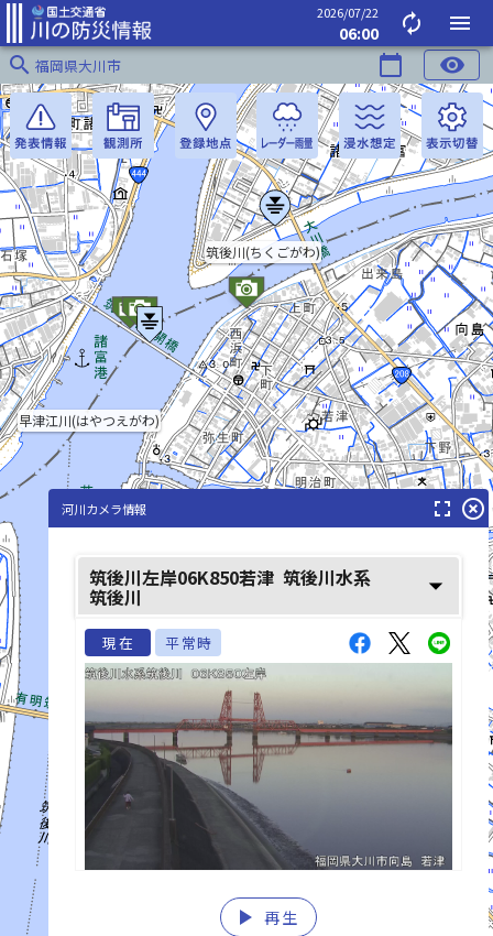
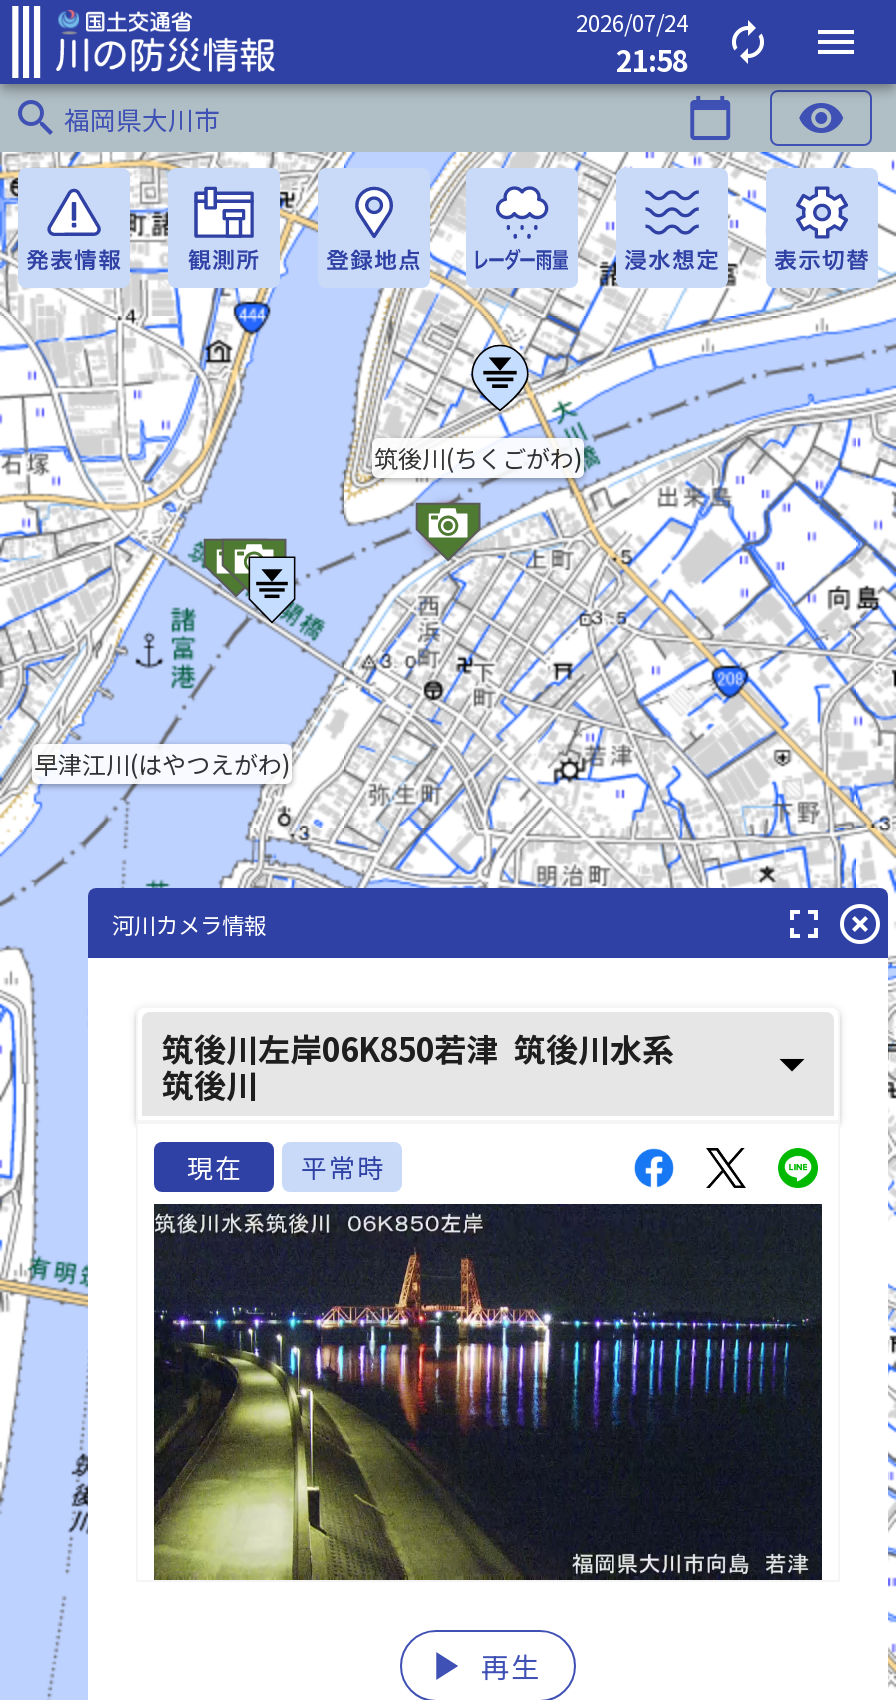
[317,3,379,20] 2026/07/22 -> [576,5,688,37] 2026/07/24
[339,20,379,43] 06:00 -> [616,37,688,79] 21:58
[85,663,453,871] [image] -> [152,1202,824,1582] [image]

